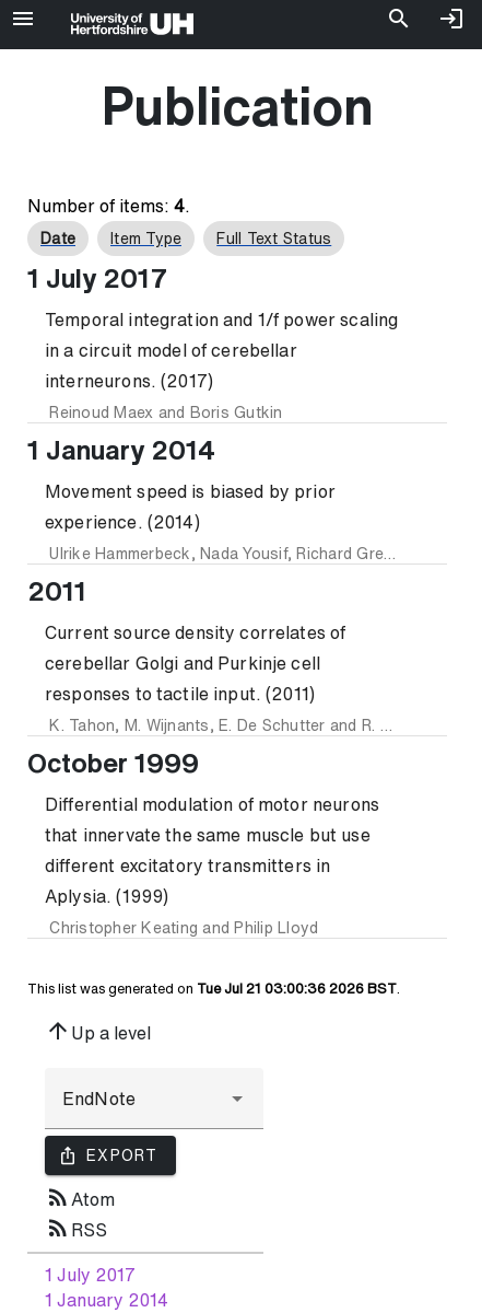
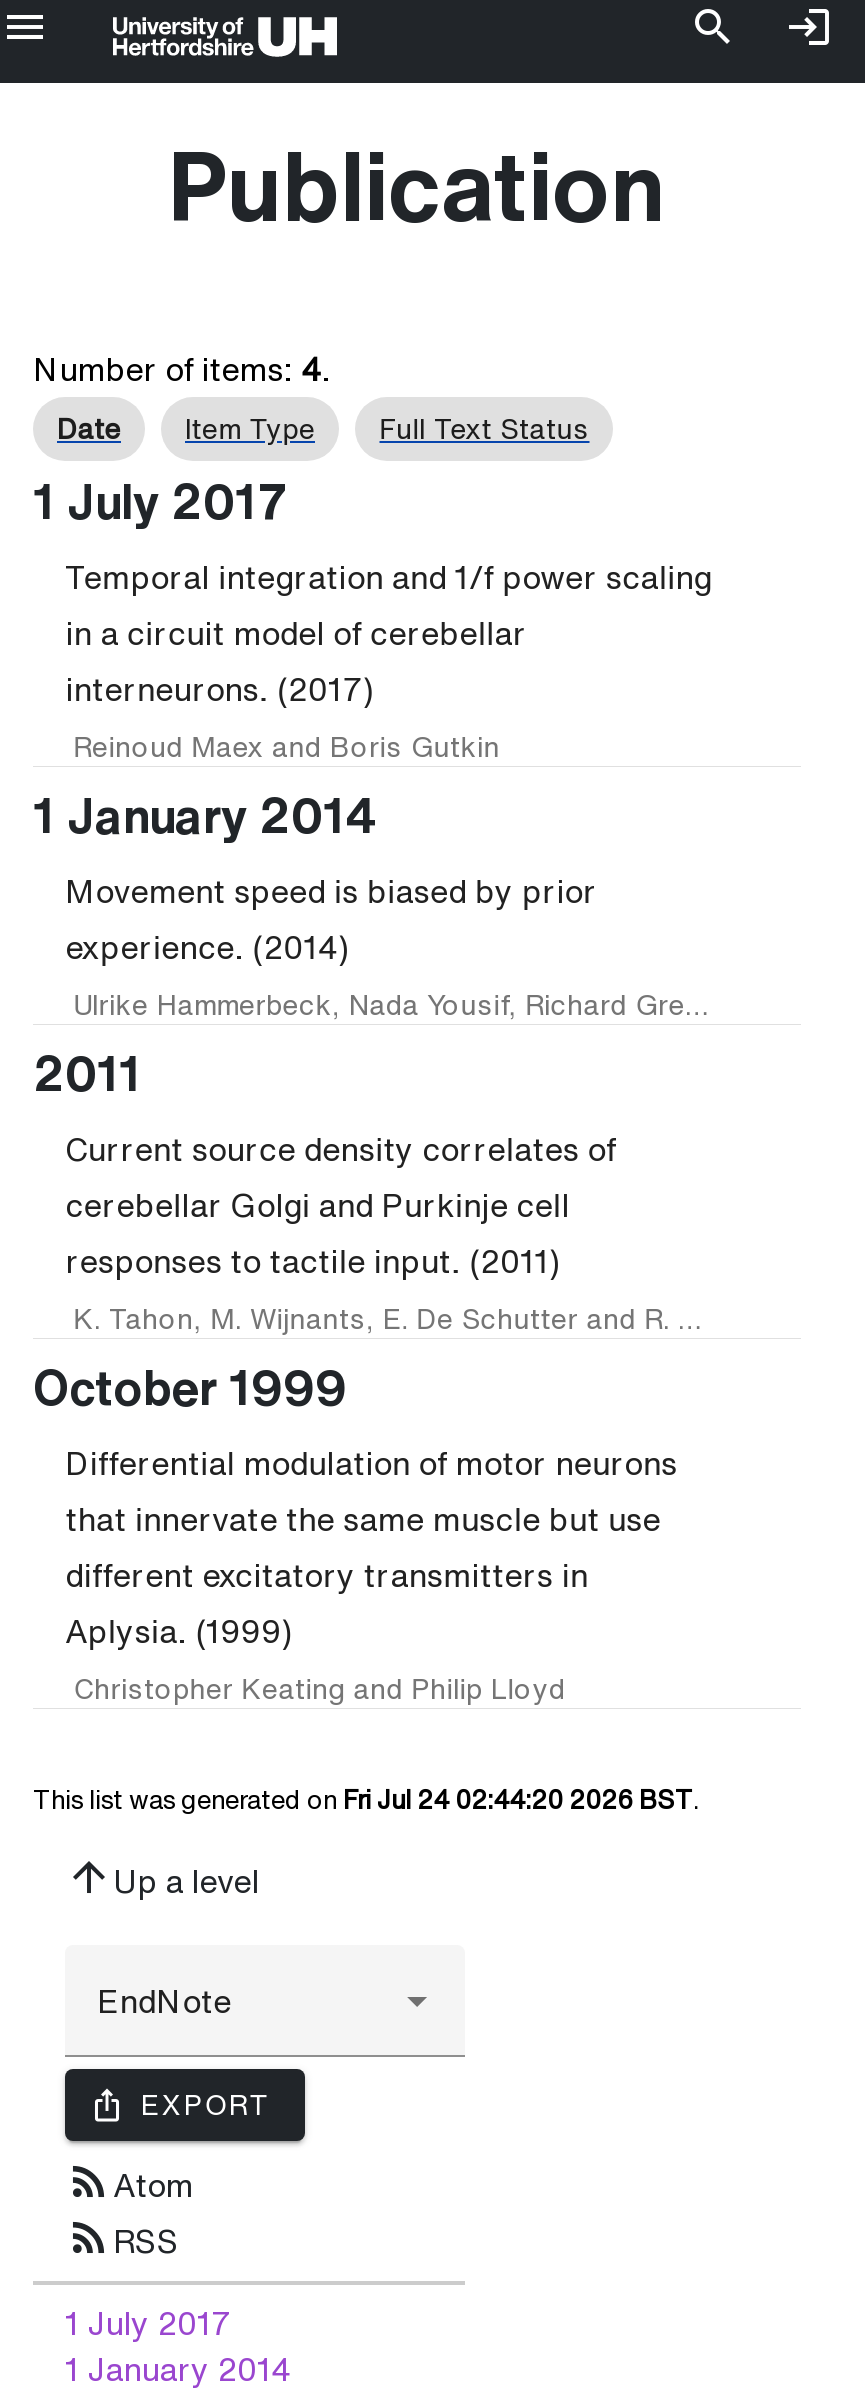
[27,982,400,996] This list was generated on Tue Jul 21 03:00:36 2026 BST. -> [33,1788,699,1814] This list was generated on Fri Jul 24 02:44:20 2026 BST.

